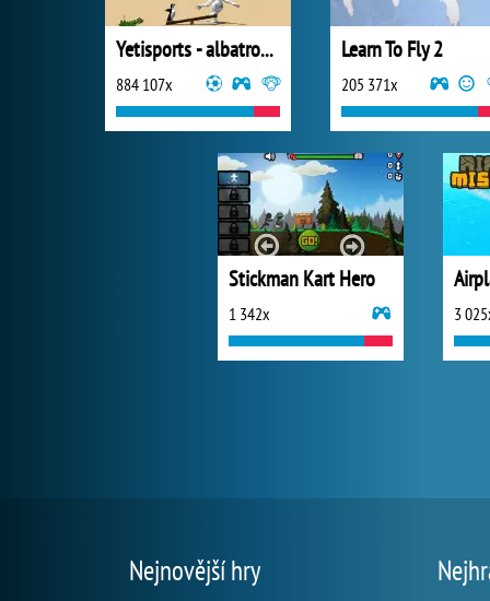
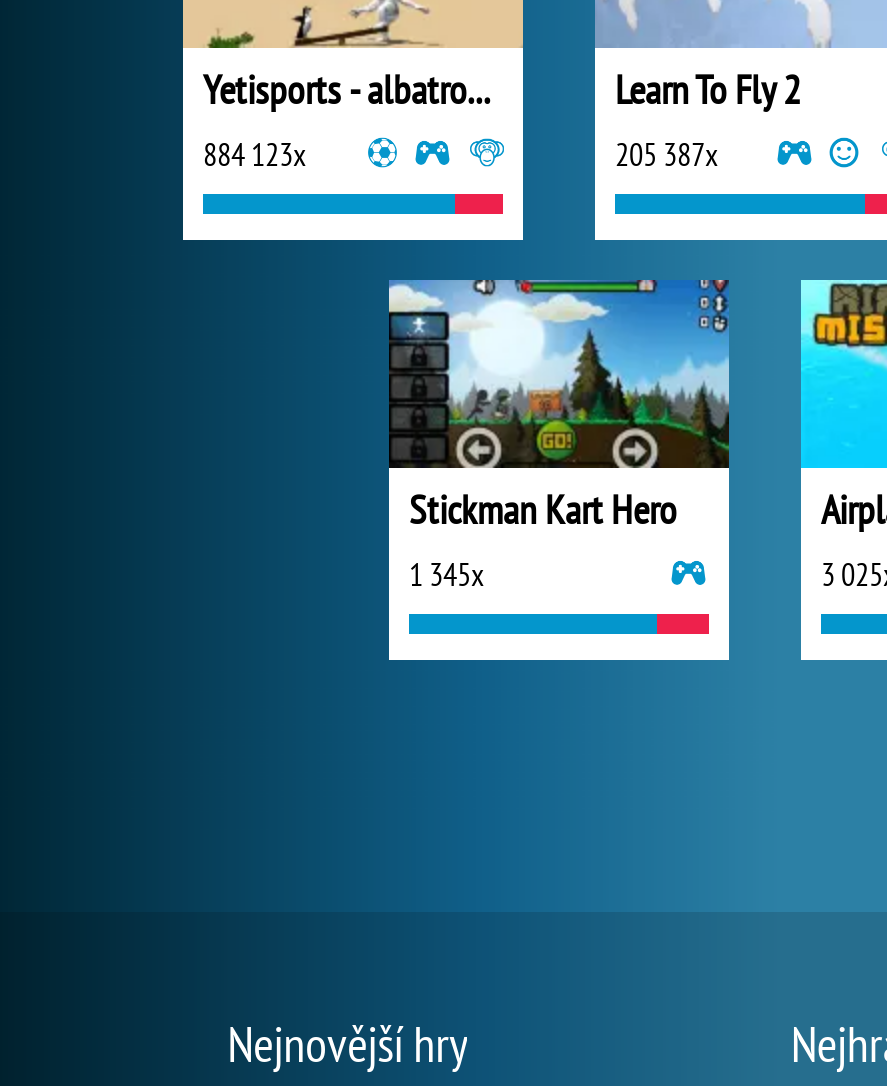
[116,73,173,95] 884 107x -> [203,134,307,174] 884 123x
[341,73,398,95] 205 371x -> [615,134,719,174] 205 387x
[229,303,270,325] 1 342x -> [409,554,485,594] 1 345x

